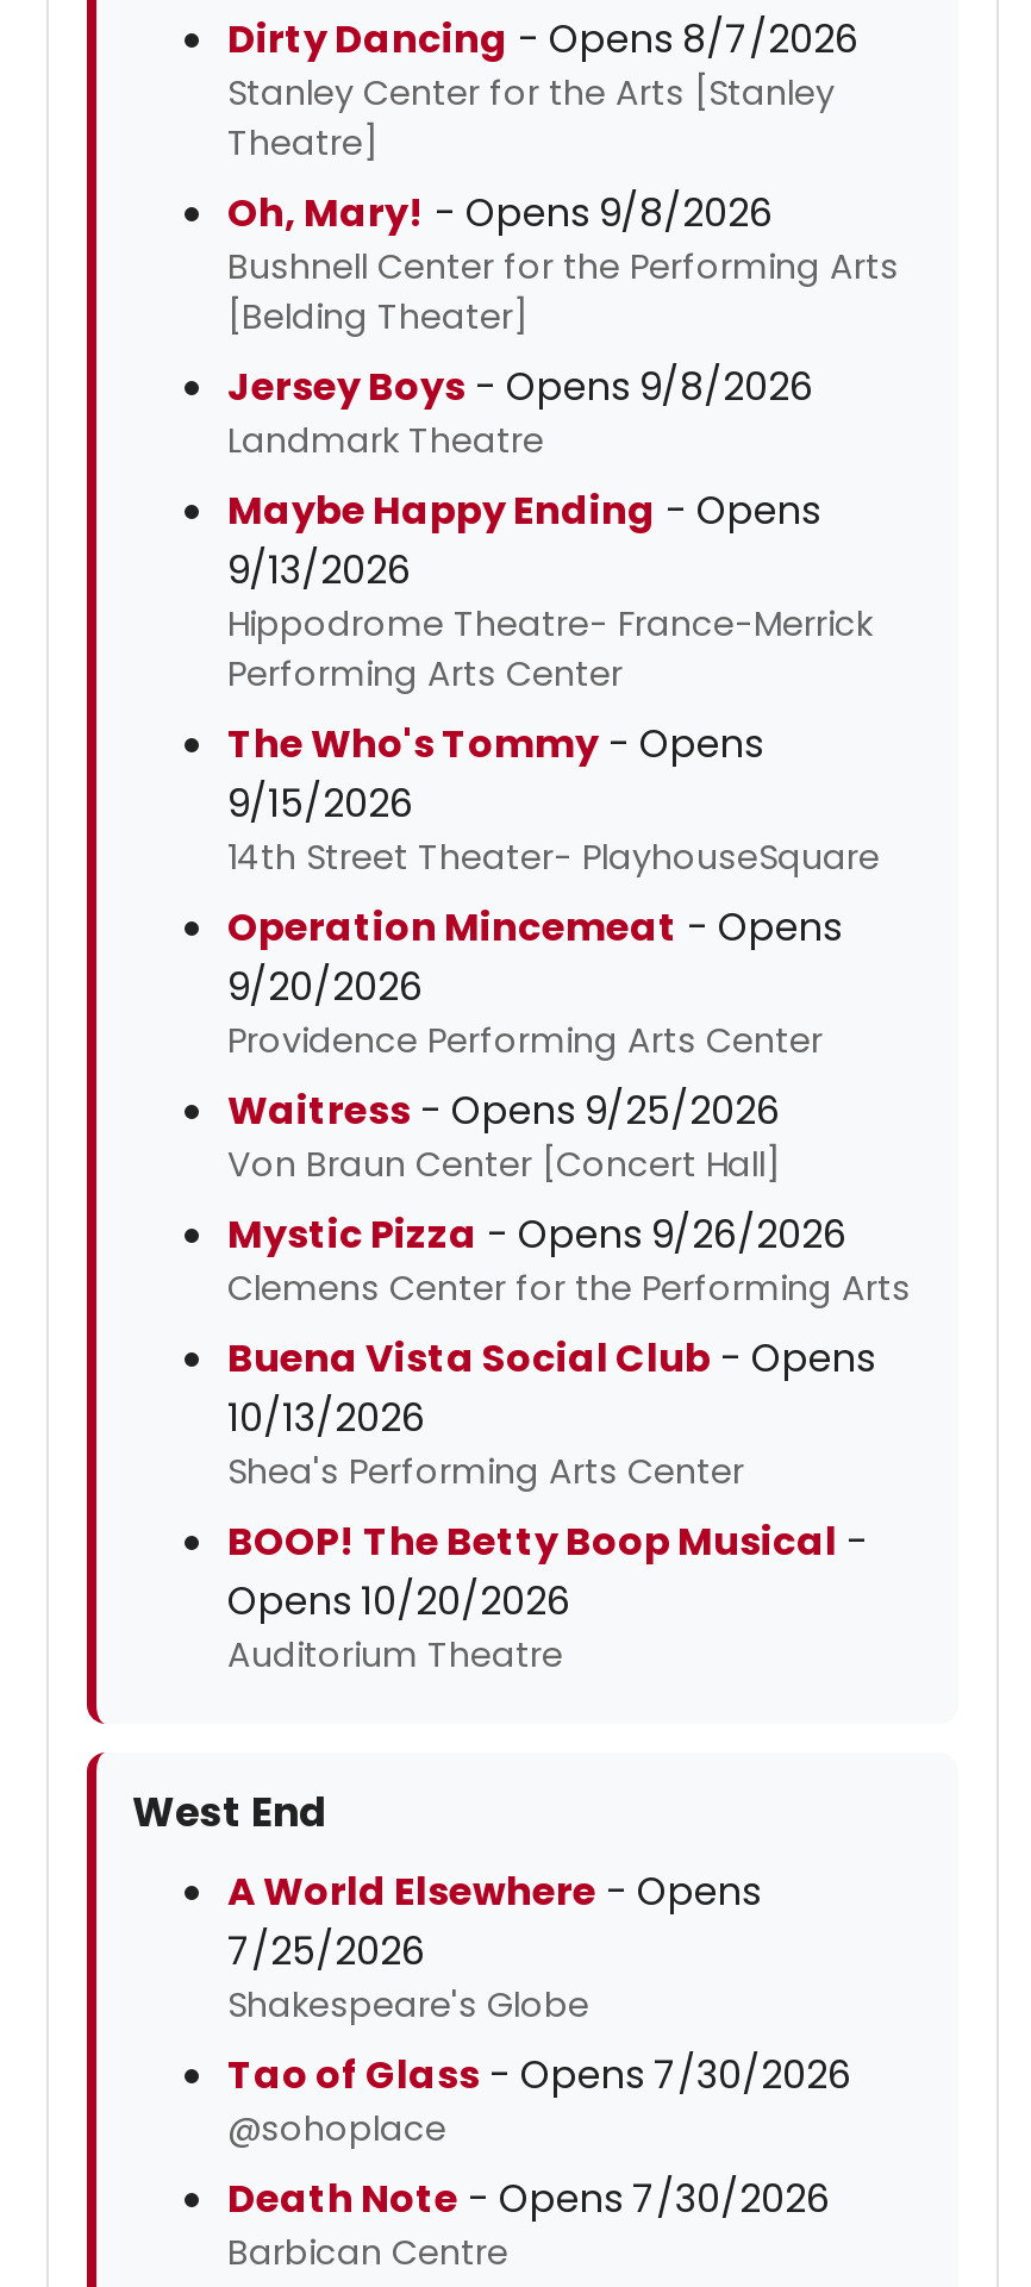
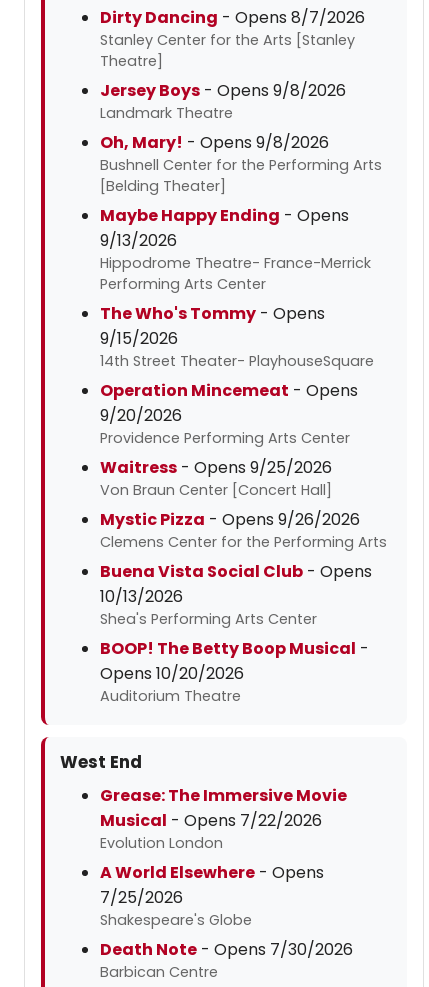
moved [227,186,899,340] -> [100,131,382,196]: Oh, Mary! - Opens 9/8/2026 | Bushnell Center for the Performing Arts | [Belding Theater]
moved [227,360,813,464] -> [100,79,346,123]: Jersey Boys - Opens 9/8/2026 | Landmark Theatre
none -> [100,784,347,853] Grease: The Immersive Movie | Musical - Opens 7/22/2026 | Evolution London
moved [227,1864,761,2029] -> [100,861,324,930]: A World Elsewhere - Opens | 7/25/2026 | Shakespeare's Globe
[227,2048,851,2152] Tao of Glass - Opens 7/30/2026 | @sohoplace -> none

